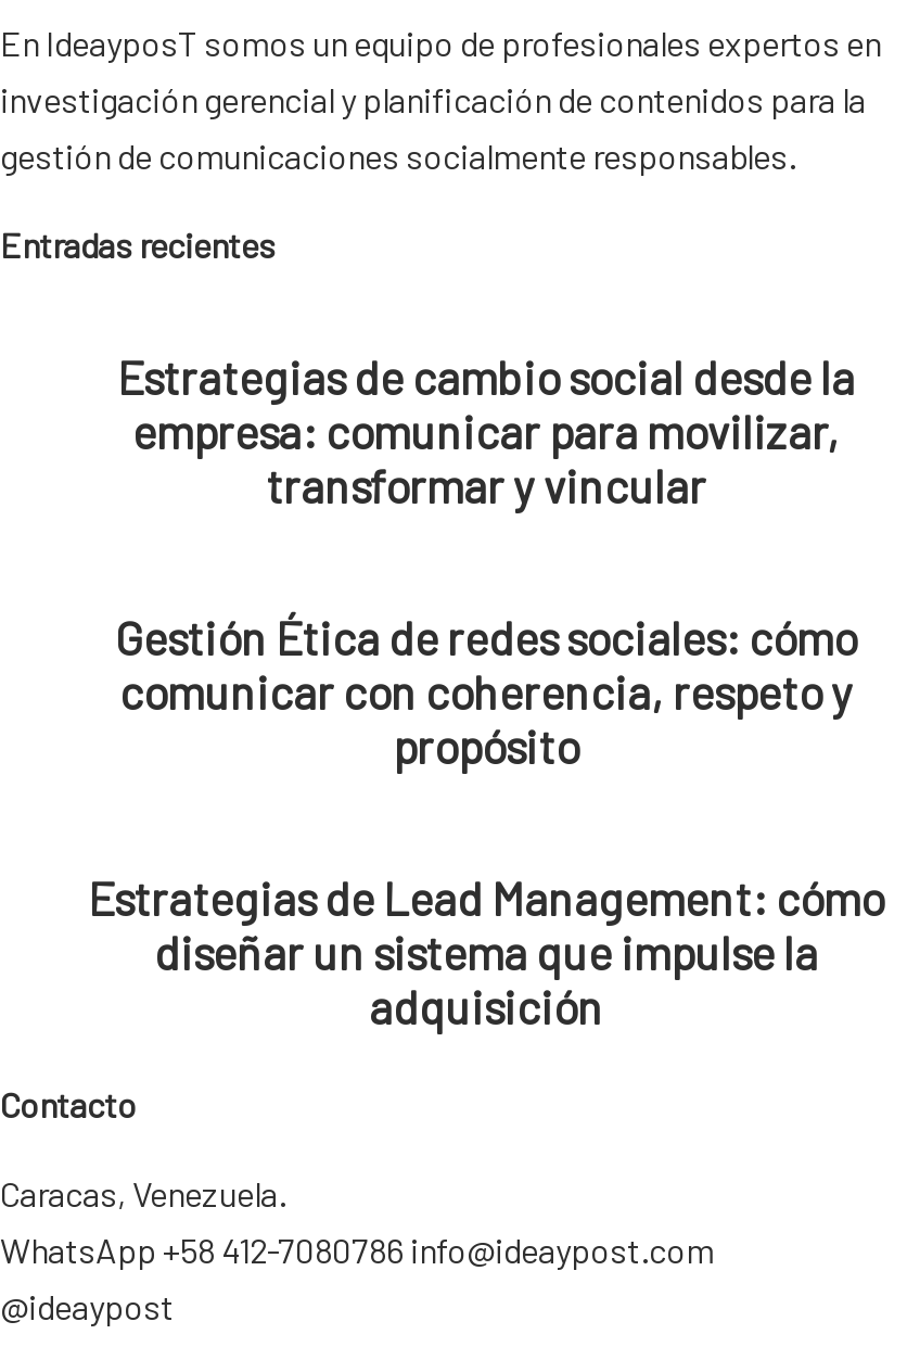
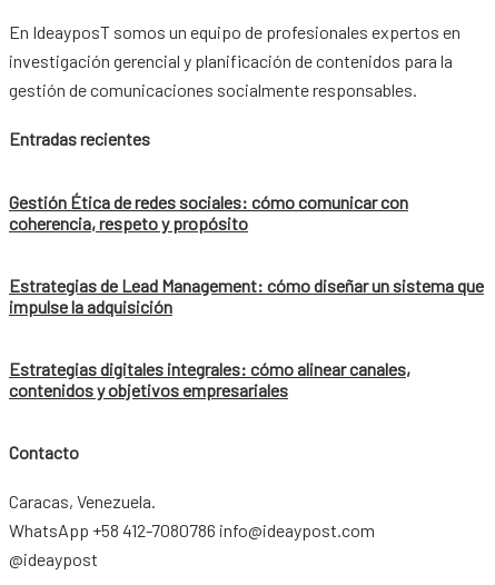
[117,350,855,512] Estrategias de cambio social desde la | empresa: comunicar para movilizar, | transformar y vincular -> [9,191,408,233] Gestión Ética de redes sociales: cómo comunicar con | coherencia, respeto y propósito
[115,610,857,773] Gestión Ética de redes sociales: cómo | comunicar con coherencia, respeto y | propósito -> [9,274,484,317] Estrategias de Lead Management: cómo diseñar un sistema que | impulse la adquisición
[88,871,884,1033] Estrategias de Lead Management: cómo | diseñar un sistema que impulse la | adquisición -> [9,358,410,400] Estrategias digitales integrales: cómo alinear canales, | contenidos y objetivos empresariales

